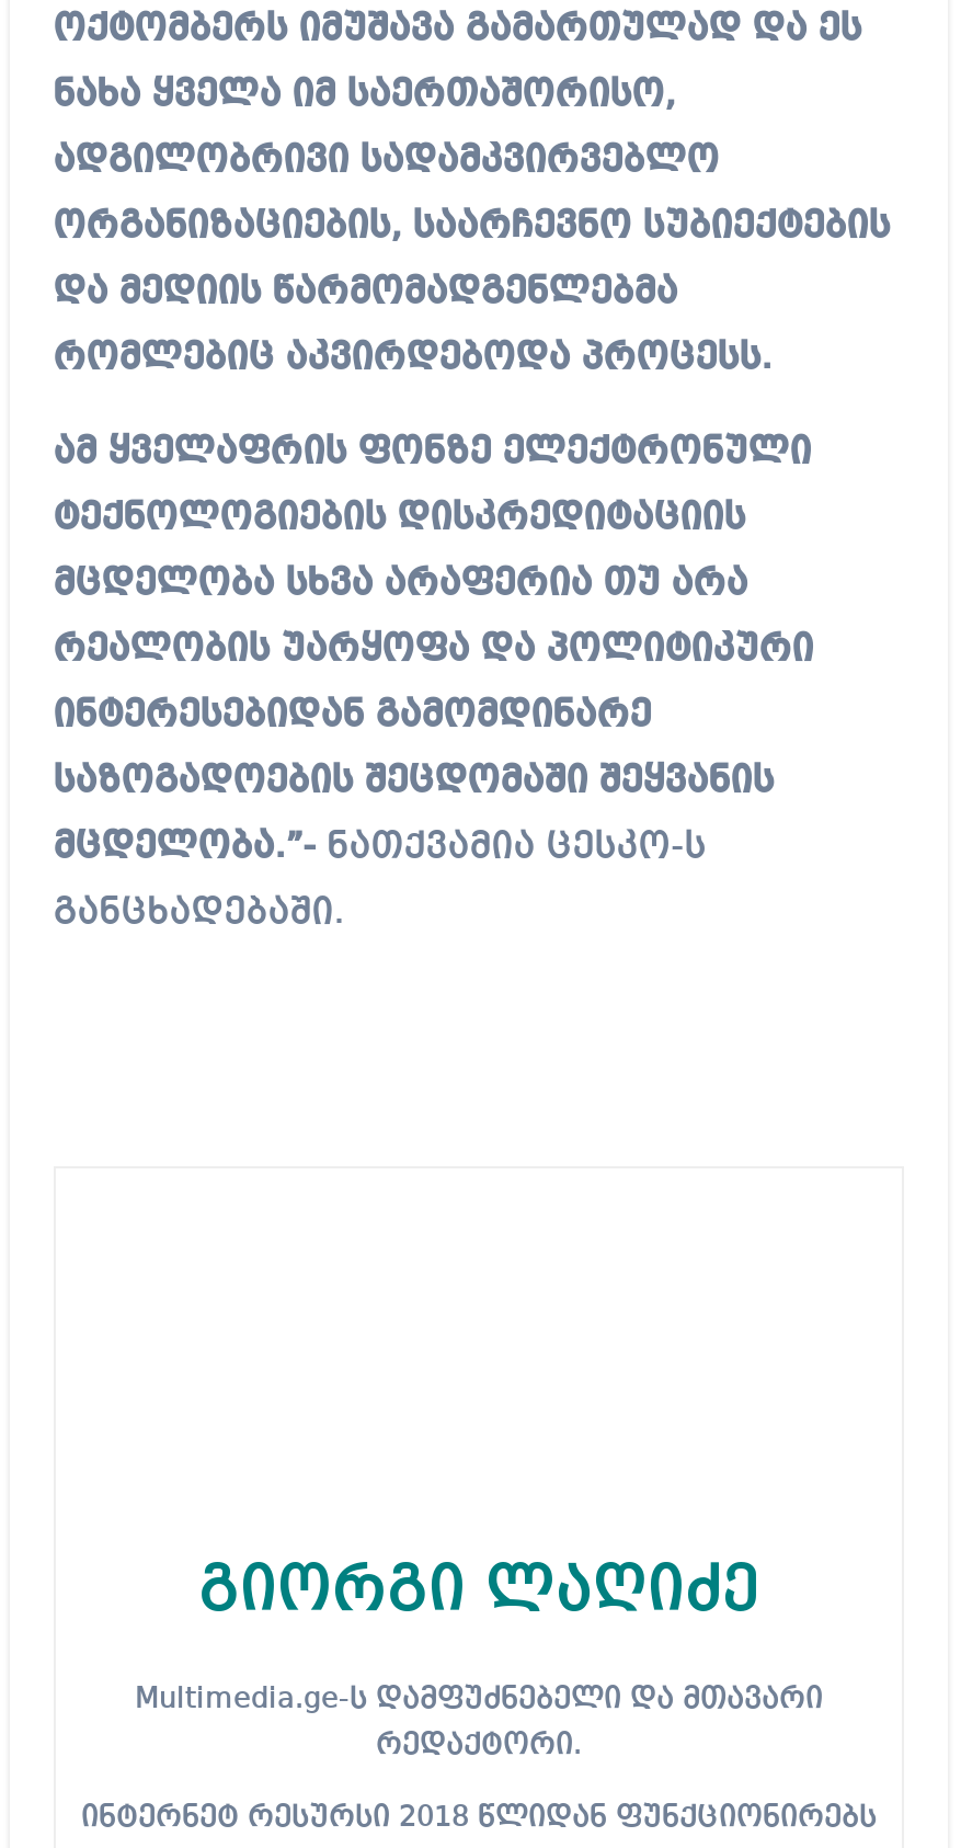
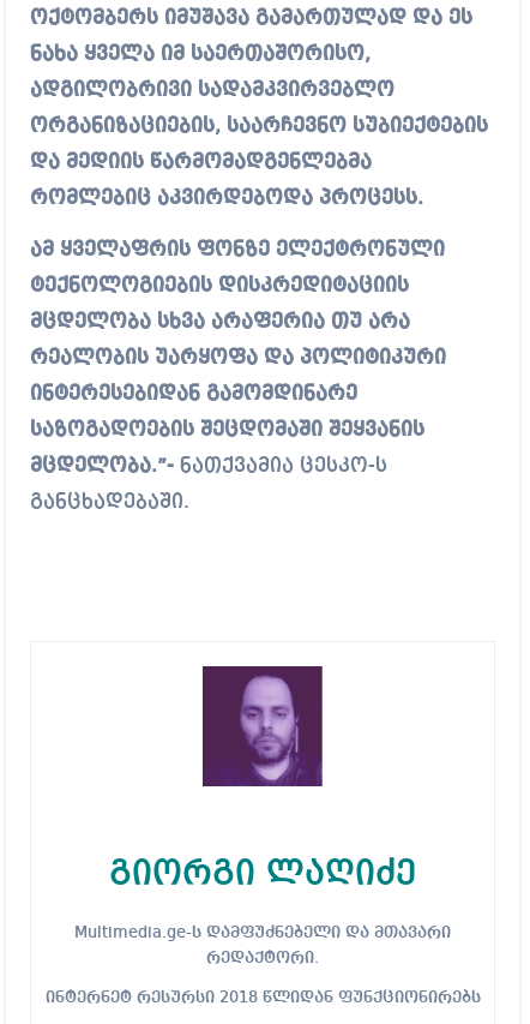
none -> [201,665,324,788] [image]

